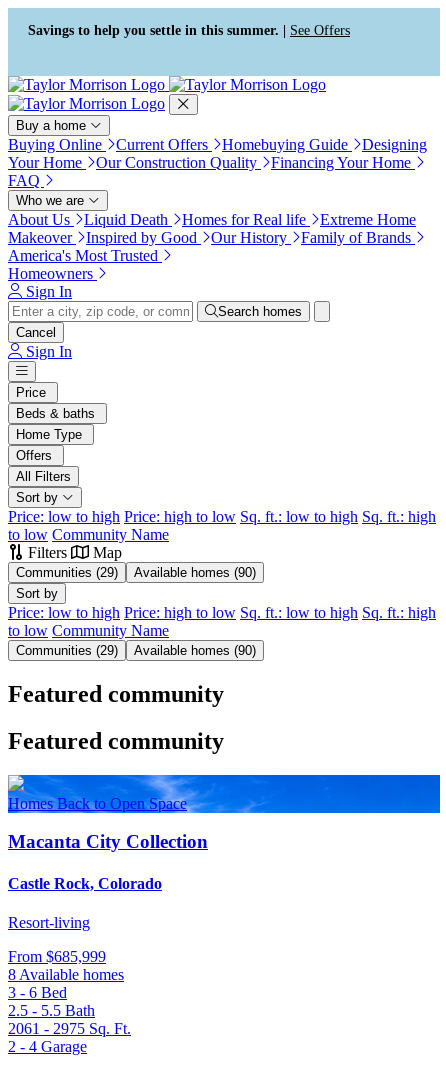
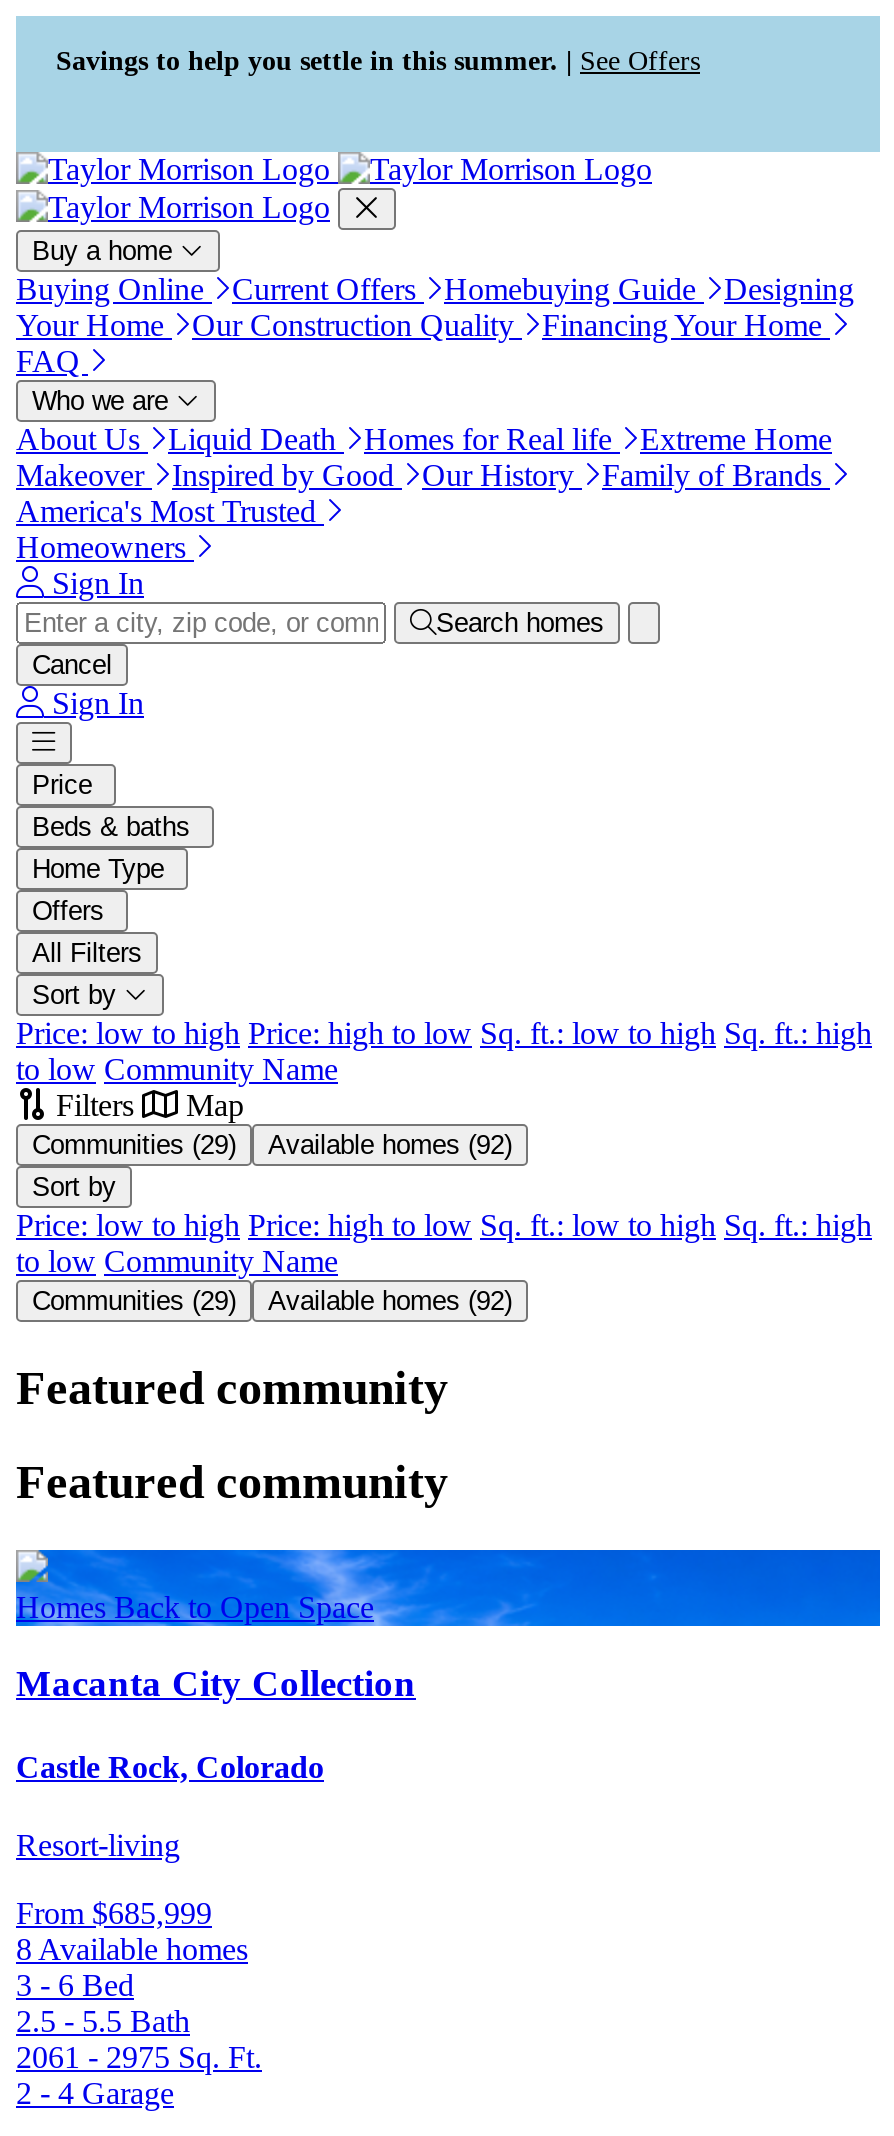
[134,565,256,580] Available homes (90) -> [268,1130,512,1160] Available homes (92)
[134,643,256,658] Available homes (90) -> [268,1286,512,1316] Available homes (92)

